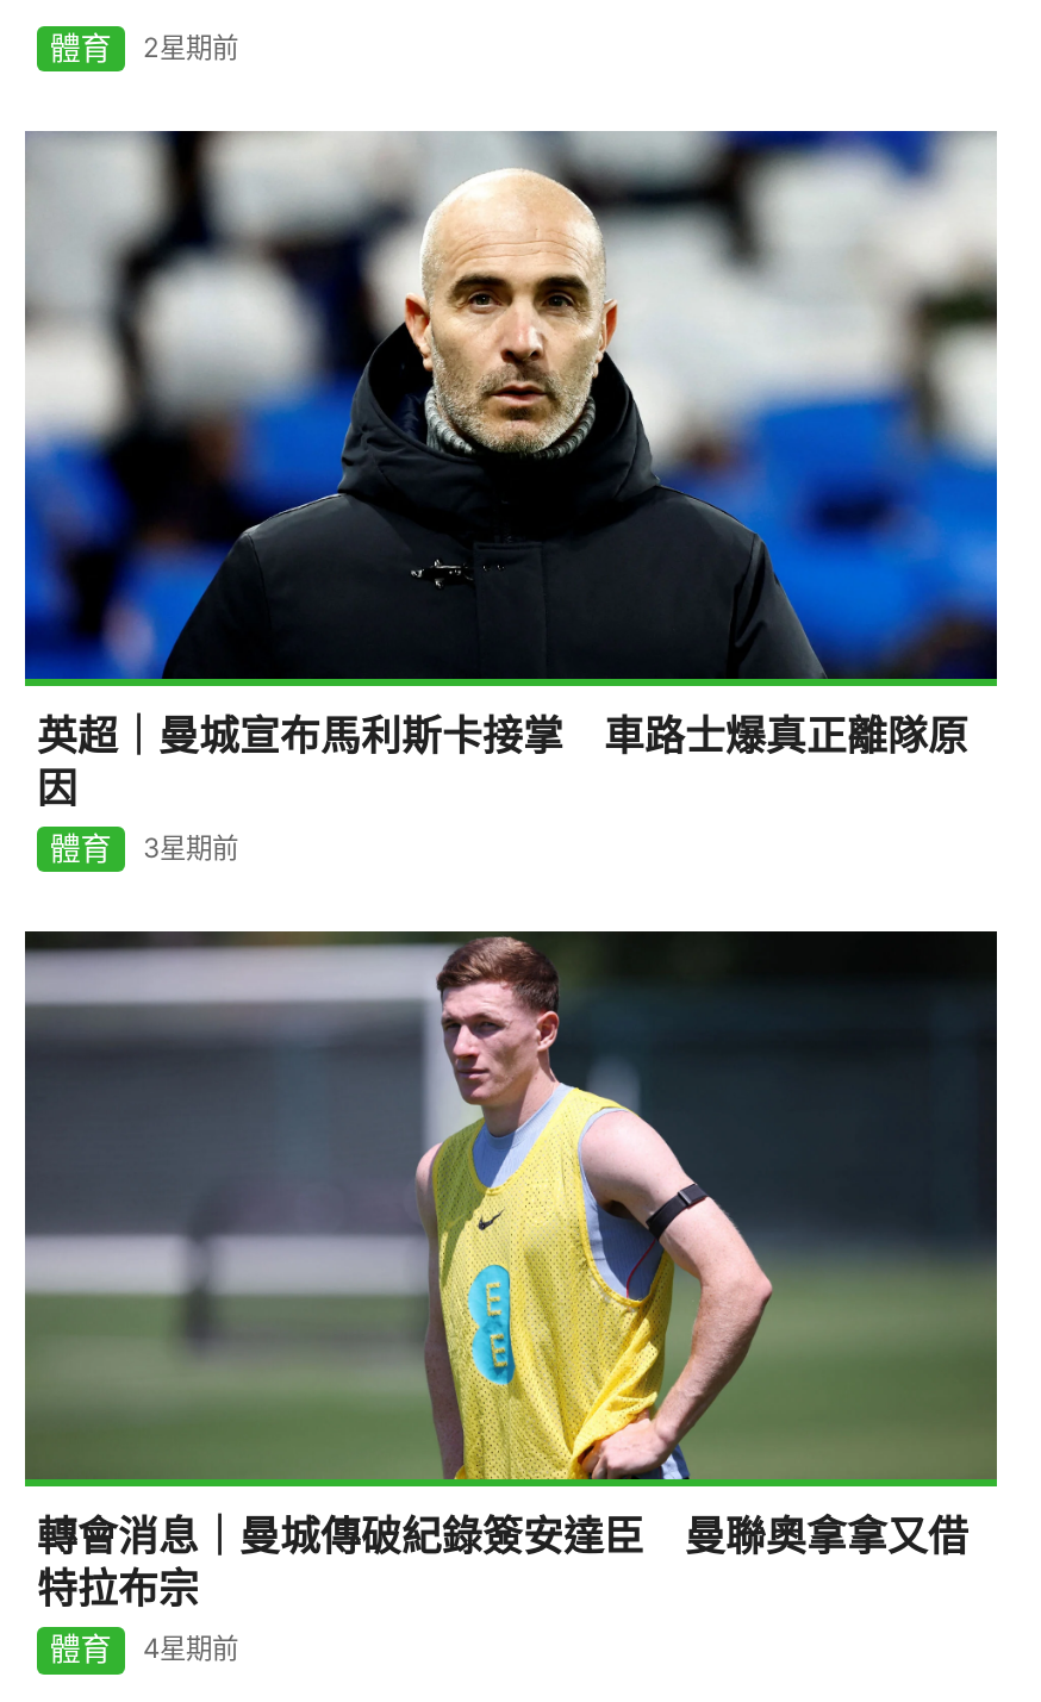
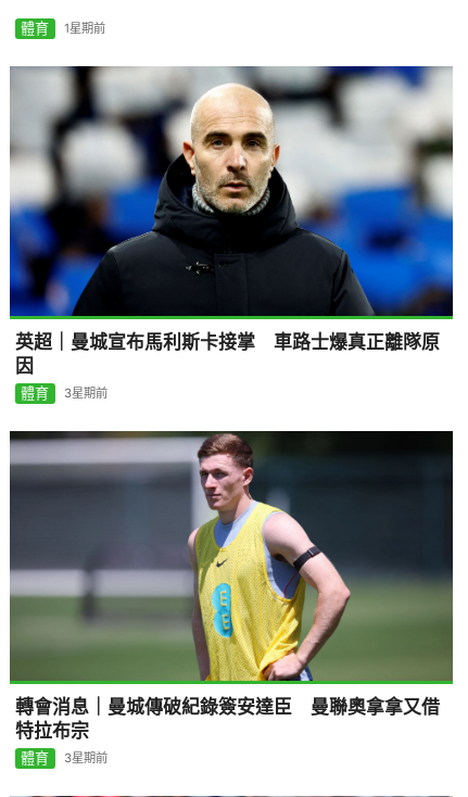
[49,29,238,67] 體育 2星期前 -> [21,20,105,37] 體育 1星期前
[49,1630,238,1668] 體育 4星期前 -> [21,749,107,767] 體育 3星期前

